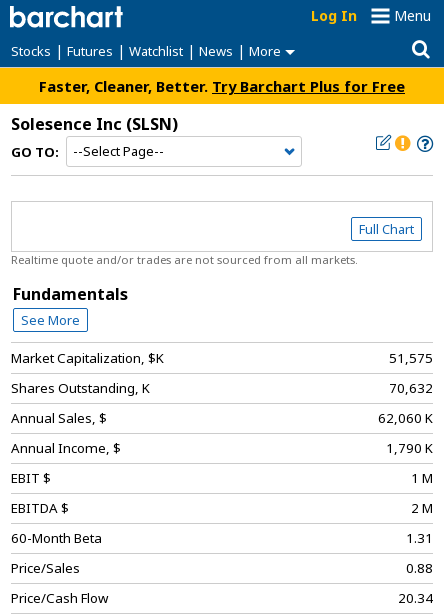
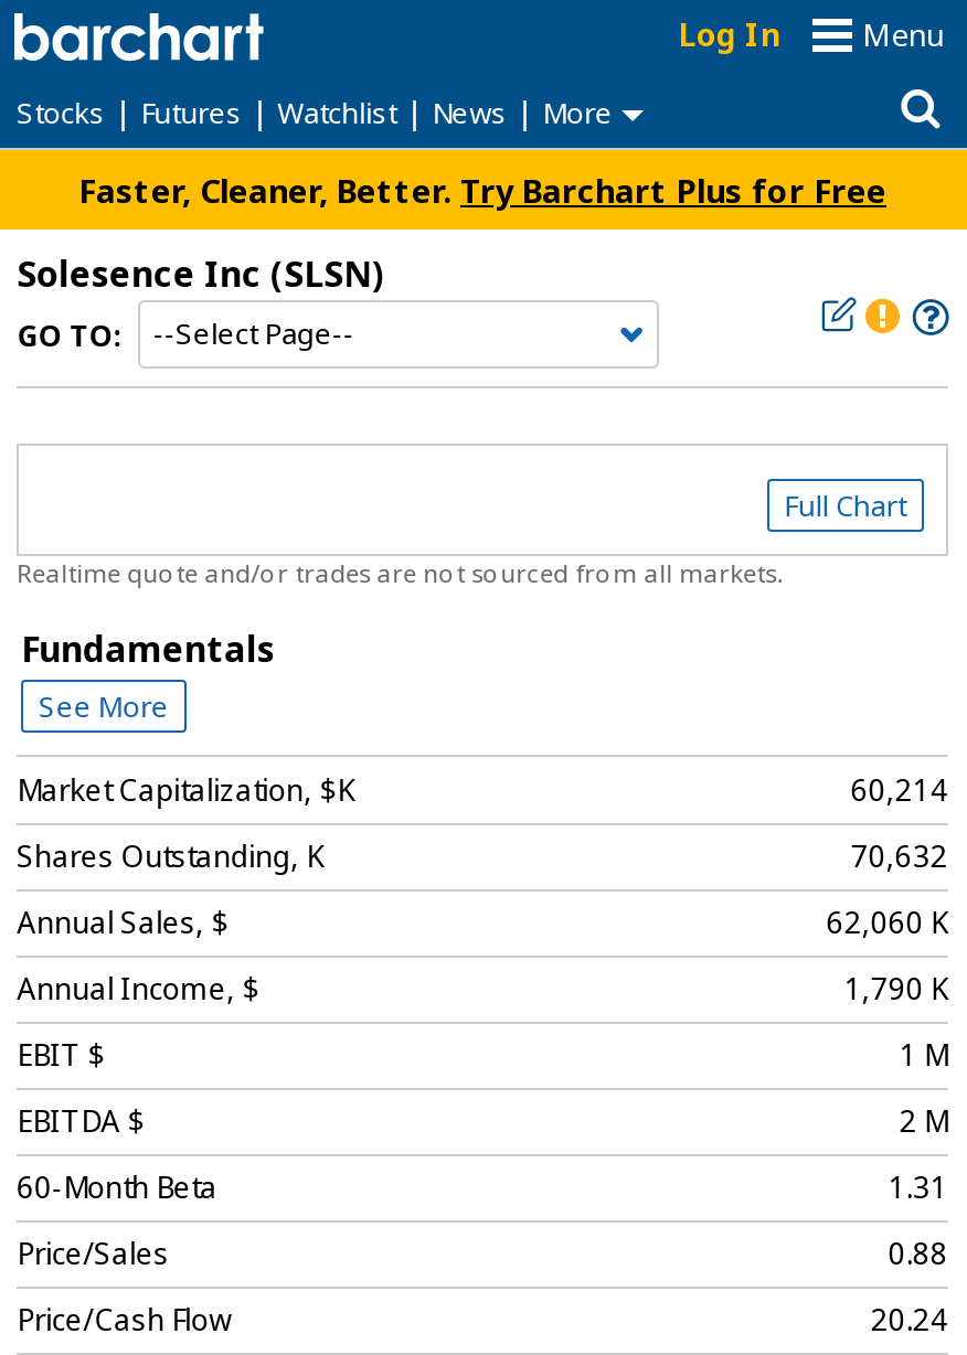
[389,349,433,367] 51,575 -> [851,770,948,809] 60,214
[398,589,433,607] 20.34 -> [871,1299,948,1339] 20.24

